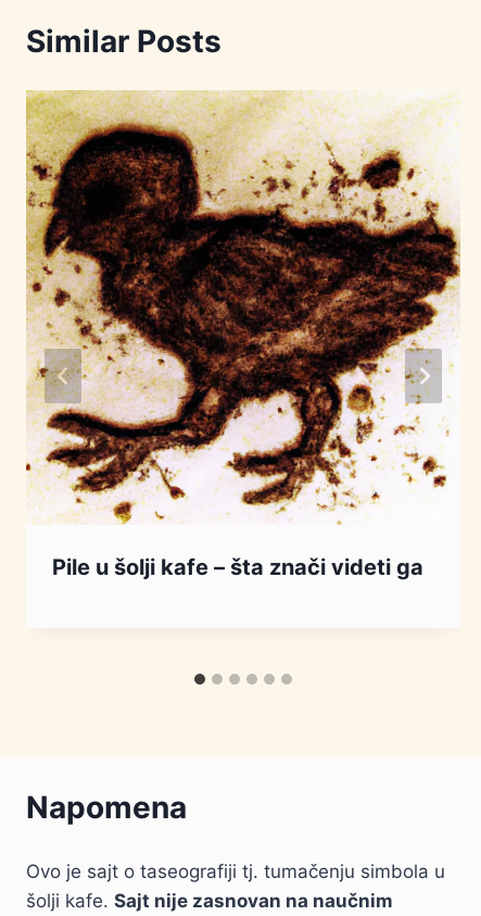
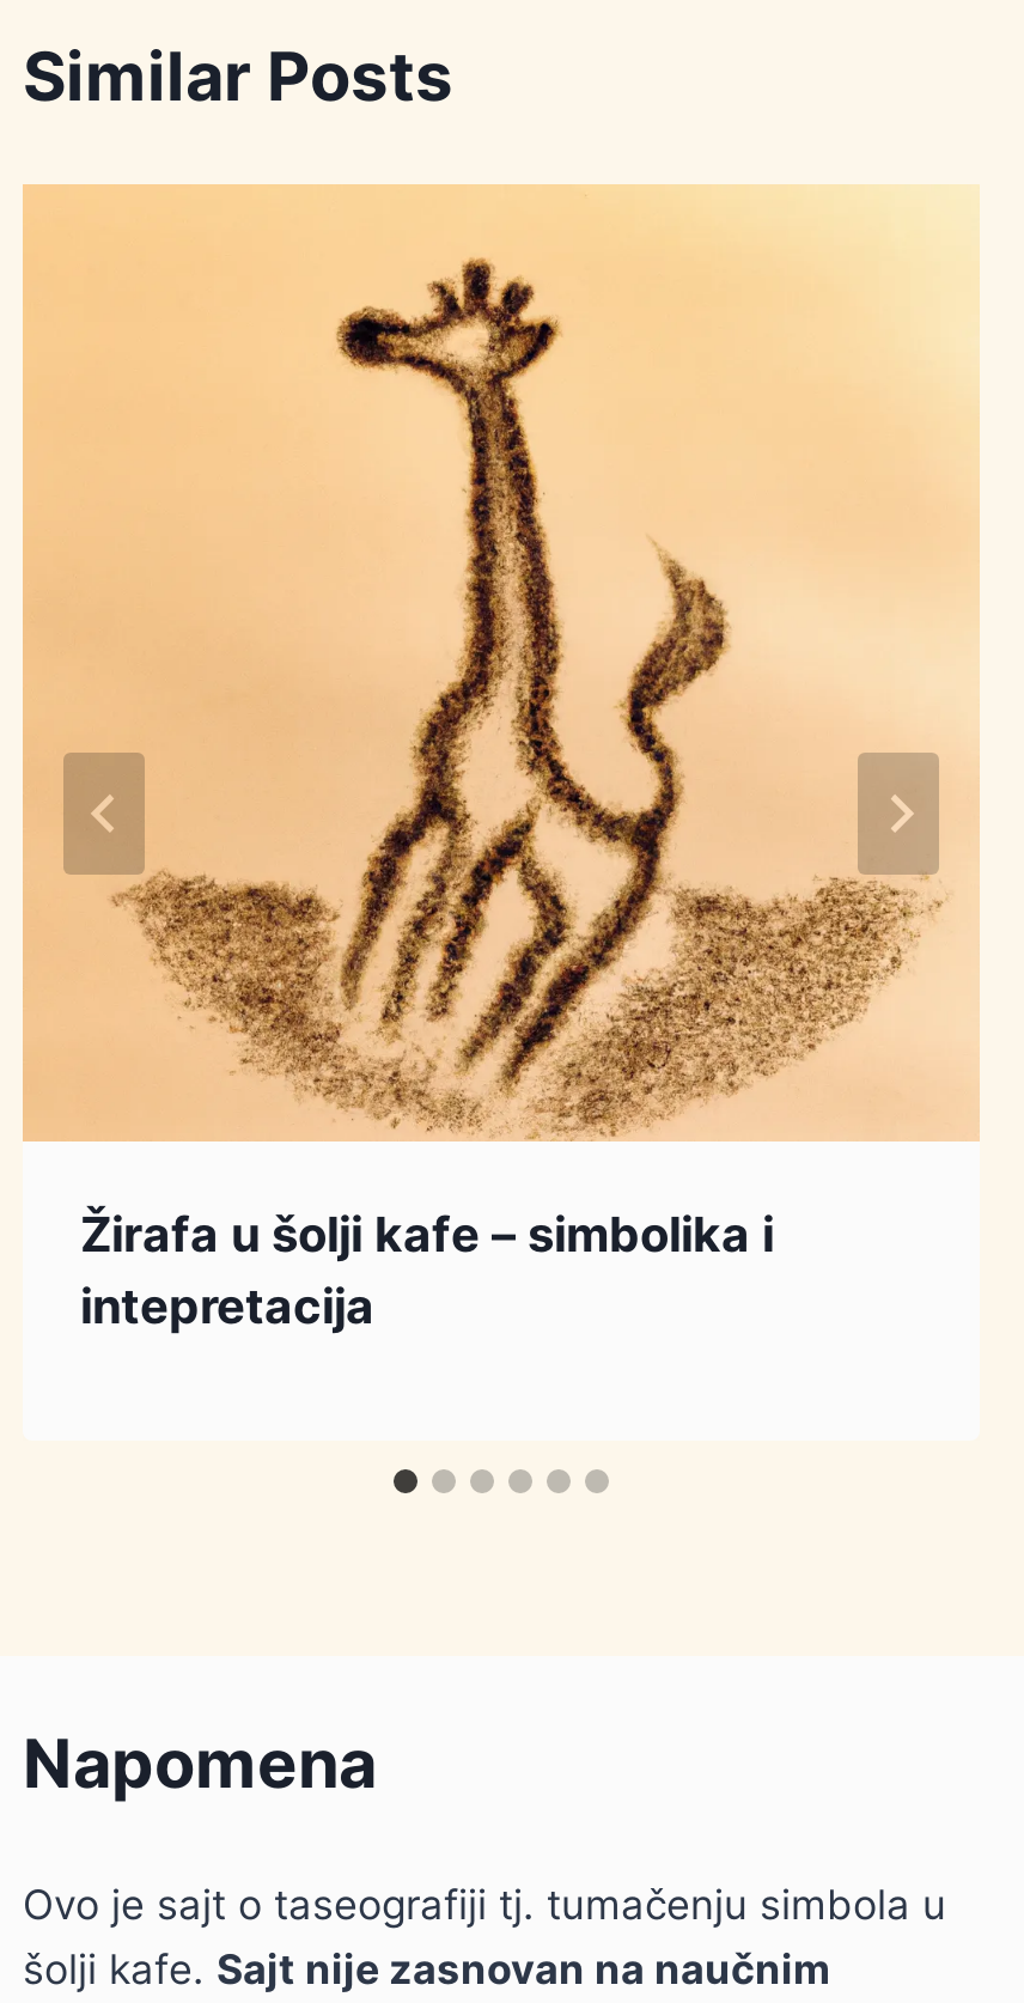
[26,91,460,581] [image] | Pile u šolji kafe – šta znači videti ga -> [20,184,980,1336] [image] | Žirafa u šolji kafe – simbolika i | intepretacija

